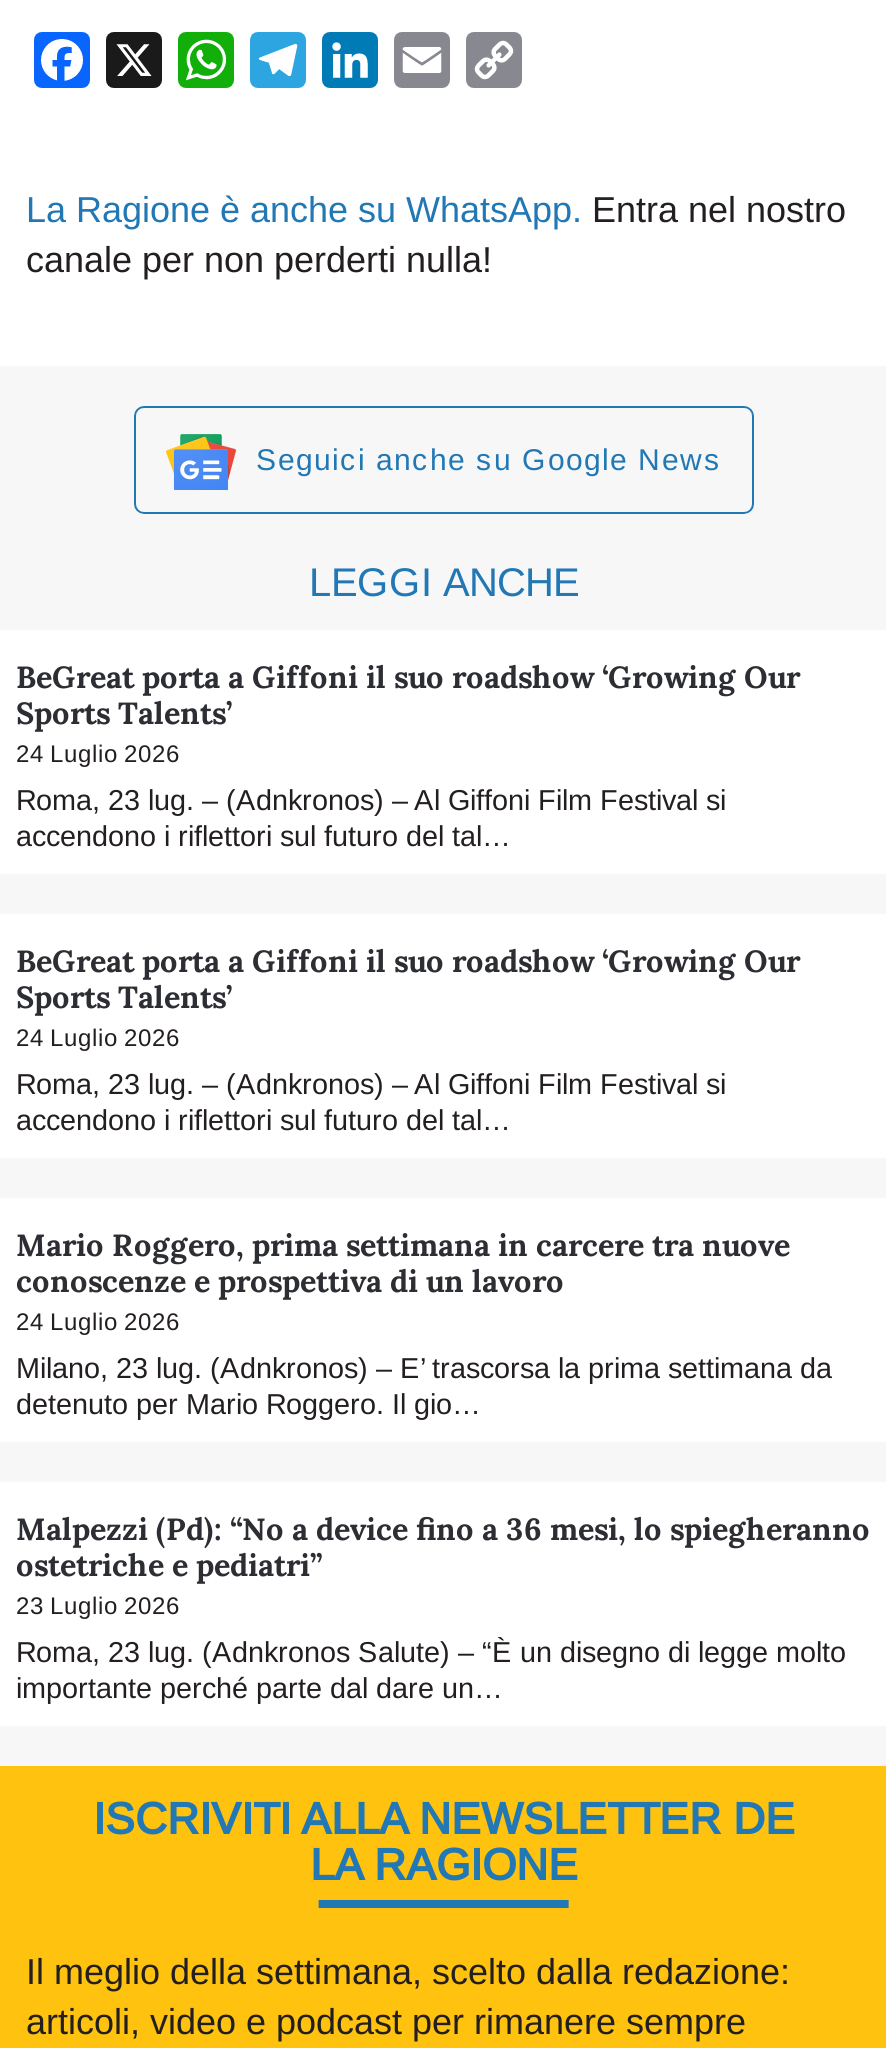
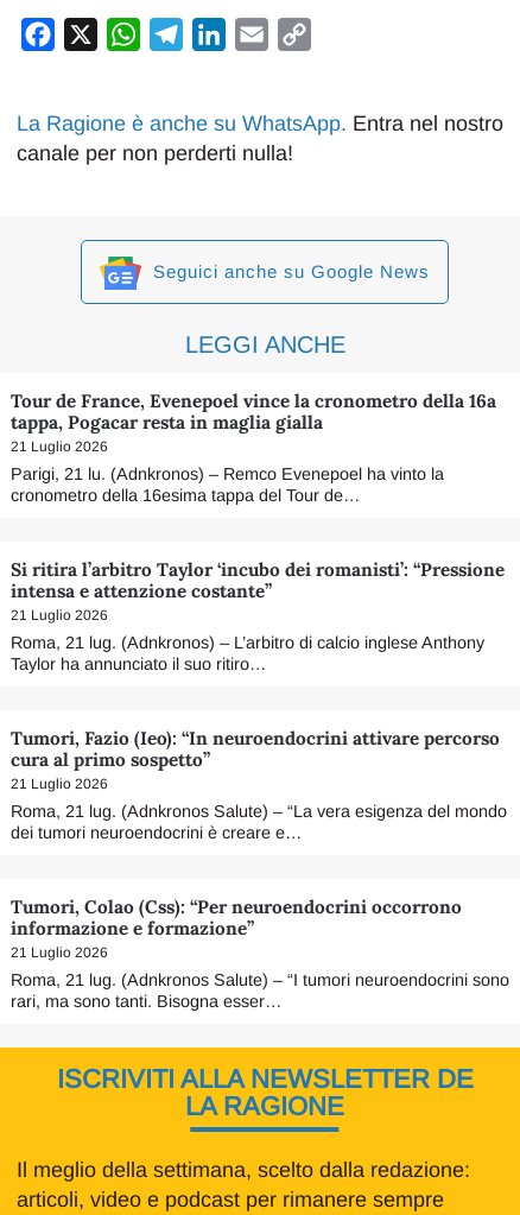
[16,658,800,768] BeGreat porta a Giffoni il suo roadshow ‘Growing Our | Sports Talents’ | 24 Luglio 2026 -> [11,390,496,455] Tour de France, Evenepoel vince la cronometro della 16a | tappa, Pogacar resta in maglia gialla | 21 Luglio 2026
[16,784,726,852] Roma, 23 lug. – (Adnkronos) – Al Giffoni Film Festival si | accendono i riflettori sul futuro del tal… -> [11,464,444,505] Parigi, 21 lu. (Adnkronos) – Remco Evenepoel ha vinto la | cronometro della 16esima tappa del Tour de…
[16,942,800,1052] BeGreat porta a Giffoni il suo roadshow ‘Growing Our | Sports Talents’ | 24 Luglio 2026 -> [11,558,505,624] Si ritira l’arbitro Taylor ‘incubo dei romanisti’: “Pressione | intensa e attenzione costante” | 21 Luglio 2026
[16,1068,726,1136] Roma, 23 lug. – (Adnkronos) – Al Giffoni Film Festival si | accendono i riflettori sul futuro del tal… -> [11,633,484,673] Roma, 21 lug. (Adnkronos) – L’arbitro di calcio inglese Anthony | Taylor ha annunciato il suo ritiro…
[16,1226,790,1336] Mario Roggero, prima settimana in carcere tra nuove | conoscenze e prospettiva di un lavoro | 24 Luglio 2026 -> [11,727,500,792] Tumori, Fazio (Ieo): “In neuroendocrini attivare percorso | cura al primo sospetto” | 21 Luglio 2026
[16,1352,832,1420] Milano, 23 lug. (Adnkronos) – E’ trascorsa la prima settimana da | detenuto per Mario Roggero. Il gio… -> [11,802,507,842] Roma, 21 lug. (Adnkronos Salute) – “La vera esigenza del mondo | dei tumori neuroendocrini è creare e…
[16,1510,870,1620] Malpezzi (Pd): “No a device fino a 36 mesi, lo spiegheranno | ostetriche e pediatri” | 23 Luglio 2026 -> [11,896,462,961] Tumori, Colao (Css): “Per neuroendocrini occorrono | informazione e formazione” | 21 Luglio 2026
[16,1636,846,1704] Roma, 23 lug. (Adnkronos Salute) – “È un disegno di legge molto | importante perché parte dal dare un… -> [11,970,509,1011] Roma, 21 lug. (Adnkronos Salute) – “I tumori neuroendocrini sono | rari, ma sono tanti. Bisogna esser…

